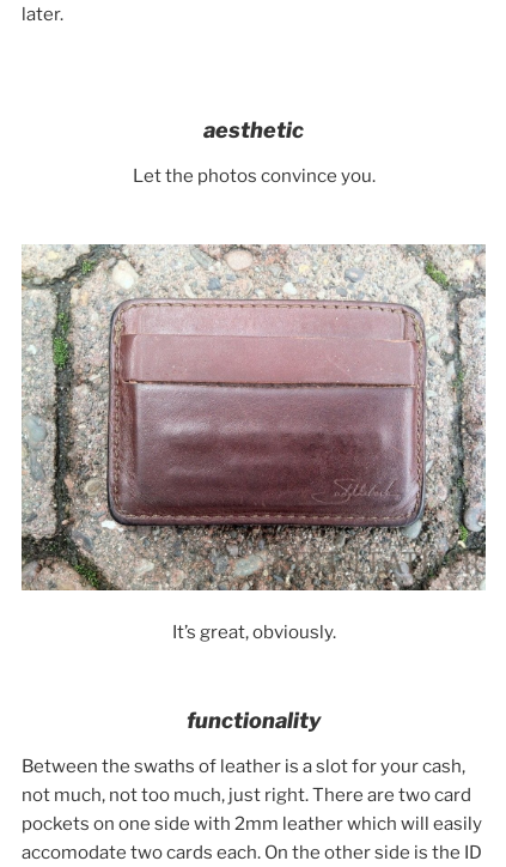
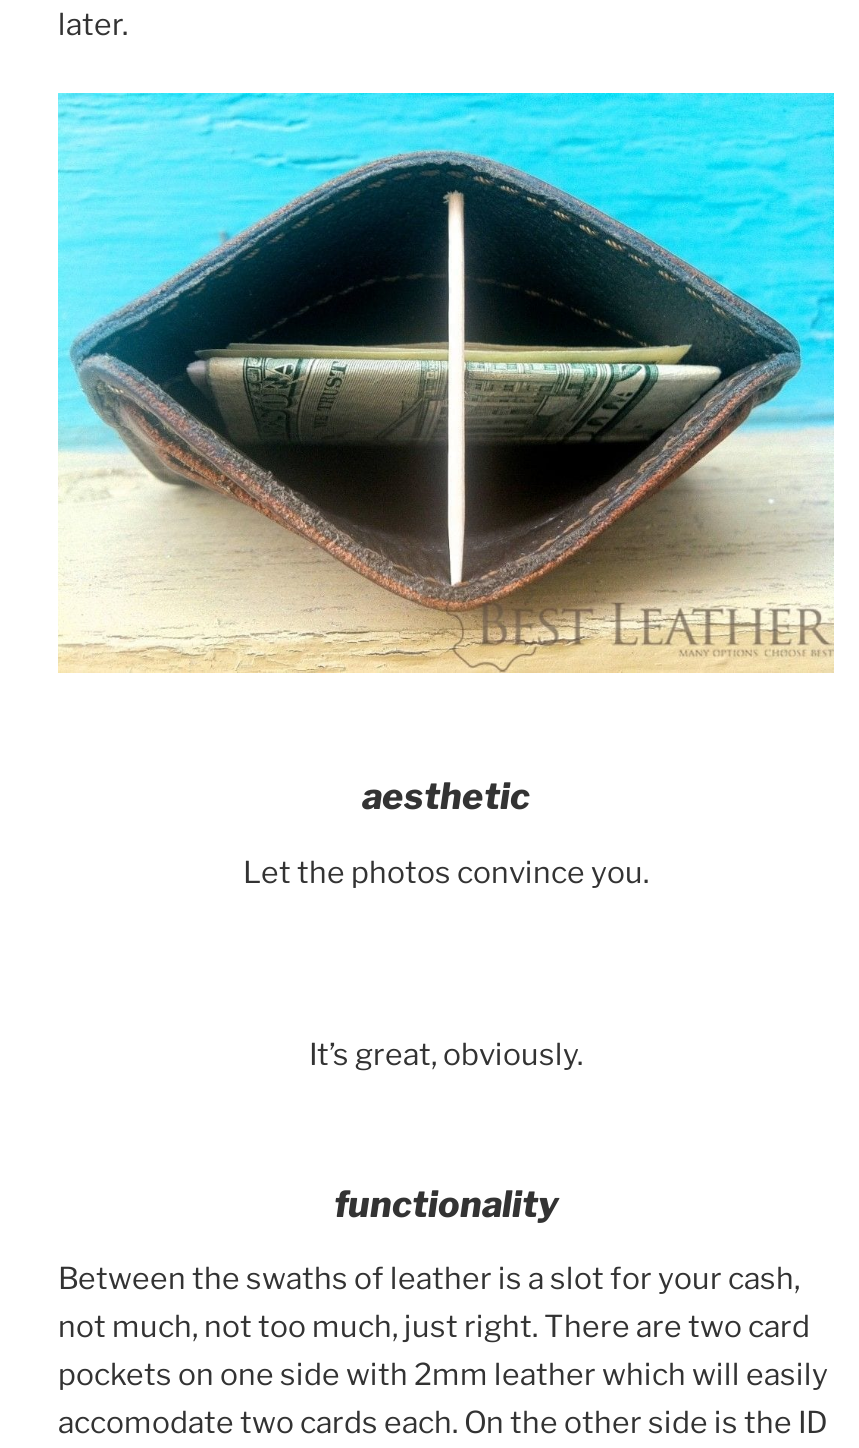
moved [132,118,375,187] -> [243,776,649,891]: aesthetic | Let the photos convince you.
[20,243,487,592] [image] -> [56,90,836,674] [image]

